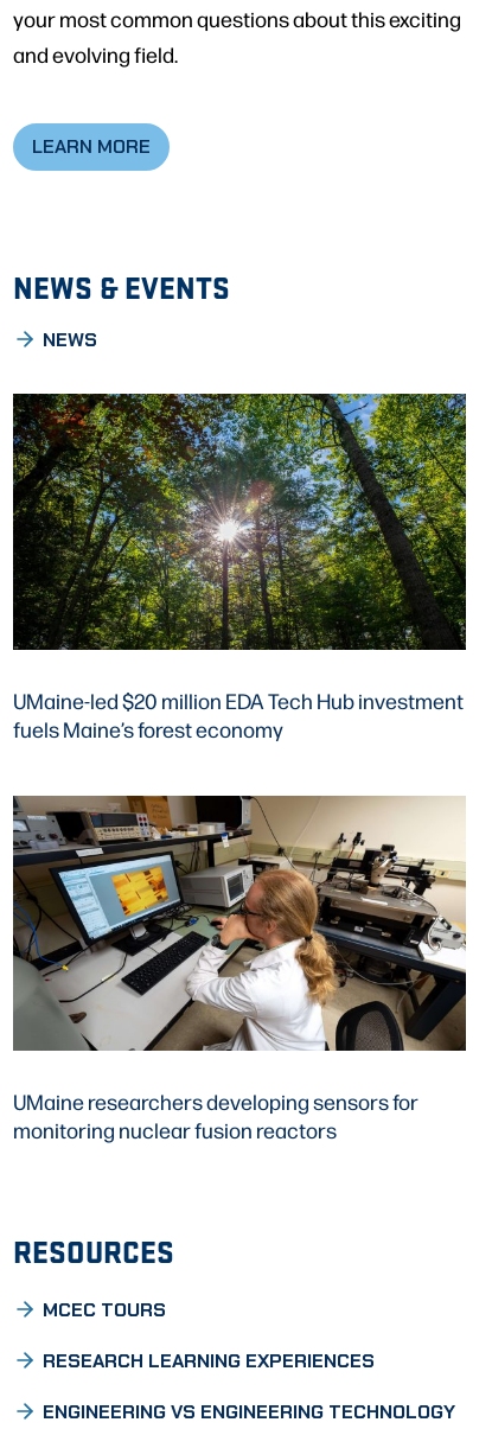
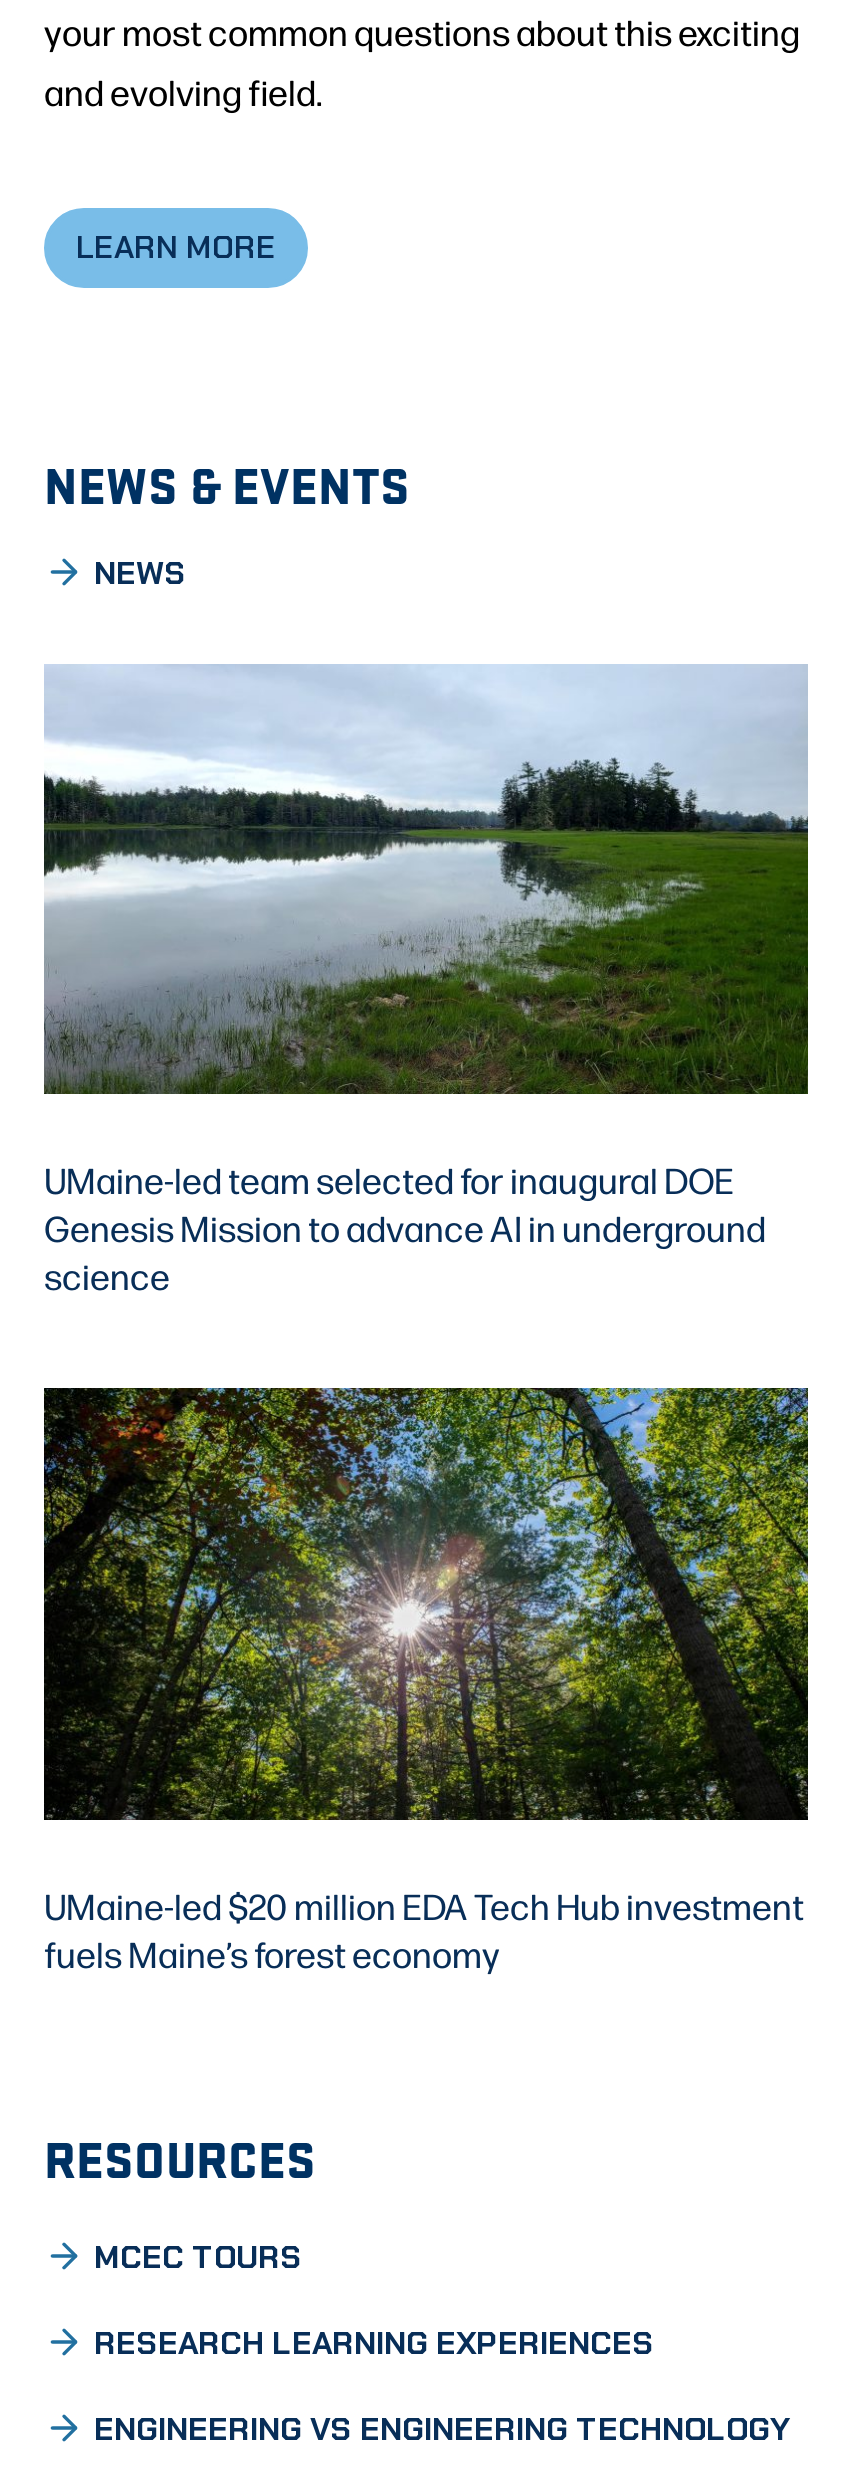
none -> [42,664,810,1299] [image] | UMaine-led team selected for inaugural DOE | Genesis Mission to advance AI in underground | science
moved [11,391,468,742] -> [40,1384,812,1976]: [image] | UMaine-led $20 million EDA Tech Hub investment | fuels Maine’s forest economy
[12,795,467,1143] [image] | UMaine researchers developing sensors for | monitoring nuclear fusion reactors -> none

